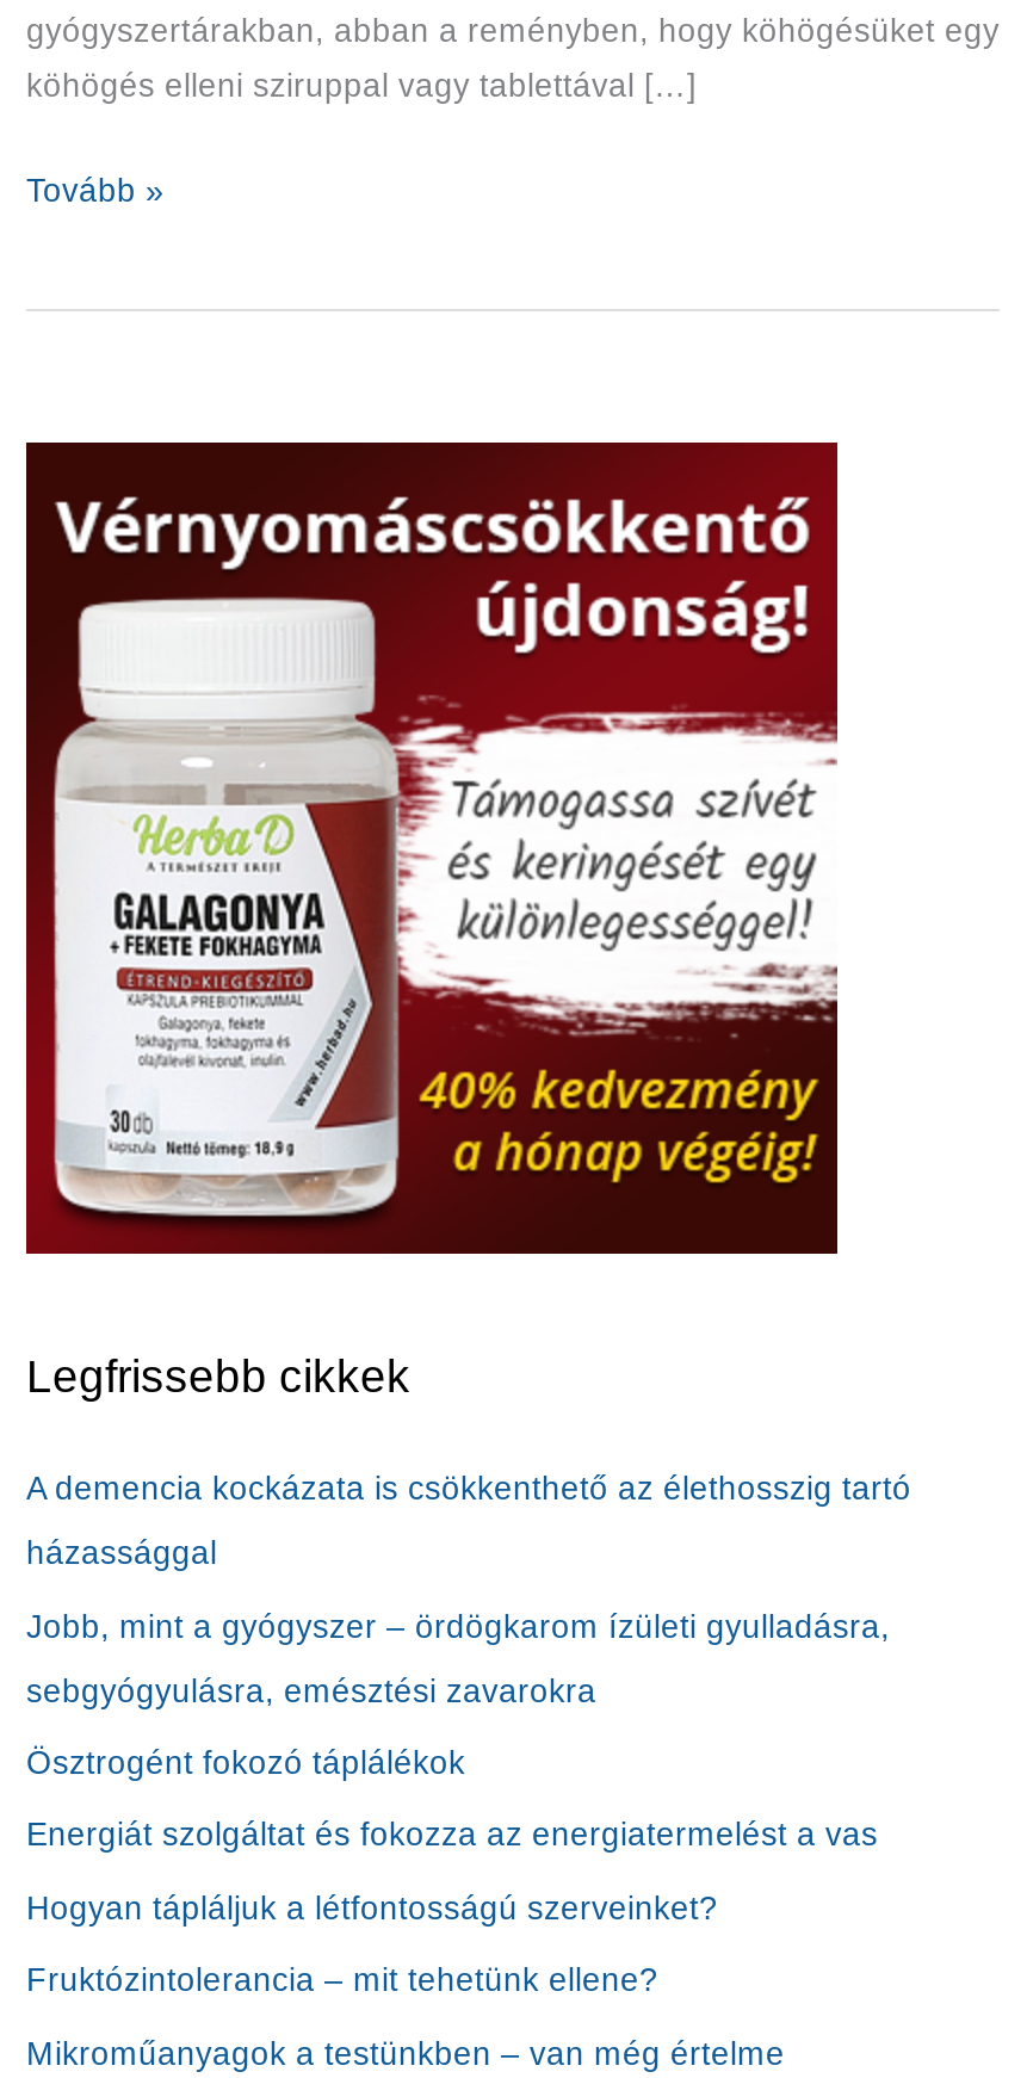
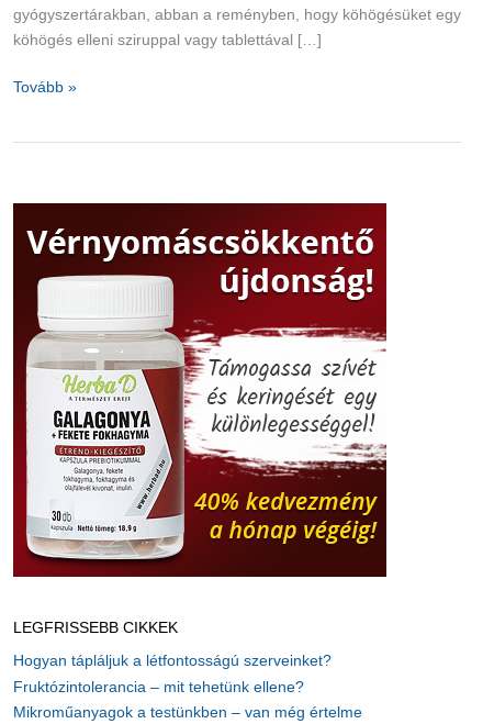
[26,1352,911,1853] Legfrissebb cikkek | A demencia kockázata is csökkenthető az élethosszig tartó | házassággal | Jobb, mint a gyógyszer – ördögkarom ízületi gyulladásra, | sebgyógyulásra, emésztési zavarokra | Ösztrogént fokozó táplálékok | Energiát szolgáltat és fokozza az energiatermelést a vas -> [13,619,178,636] LEGFRISSEBB CIKKEK

